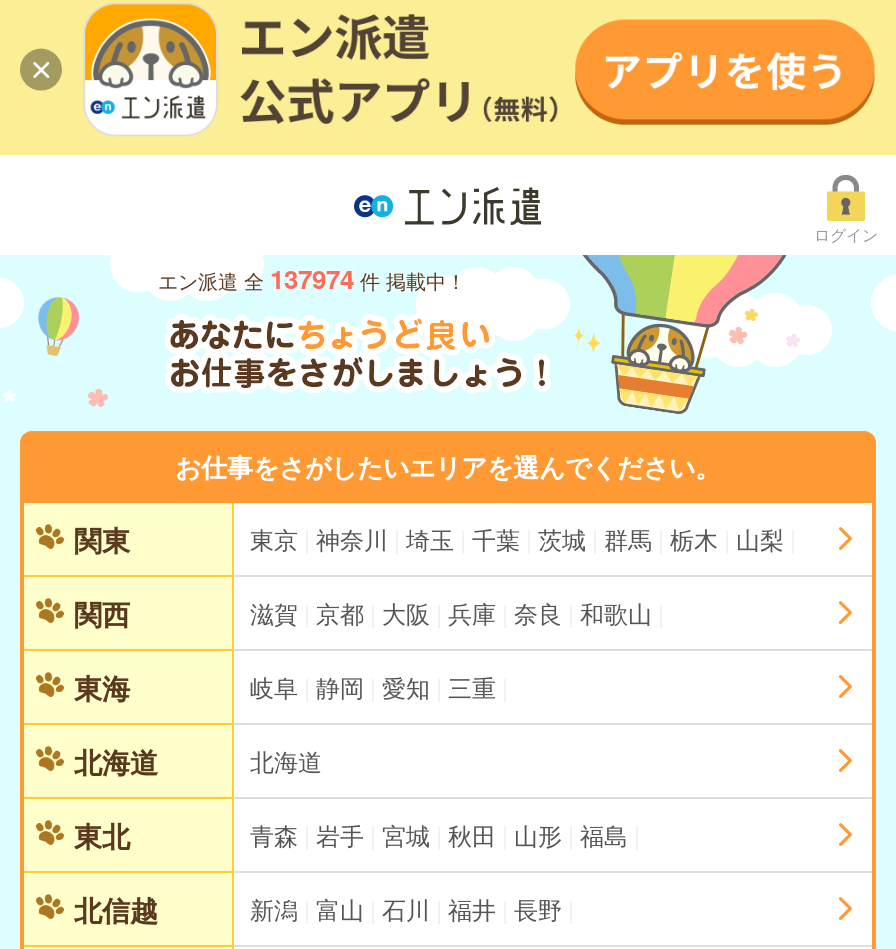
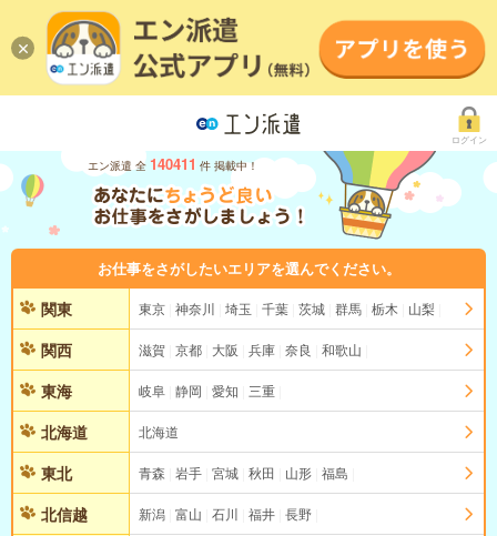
[158,260,466,298] エン派遣 全 137974 件 掲載中！ -> [88,154,258,175] エン派遣 全 140411 件 掲載中！

